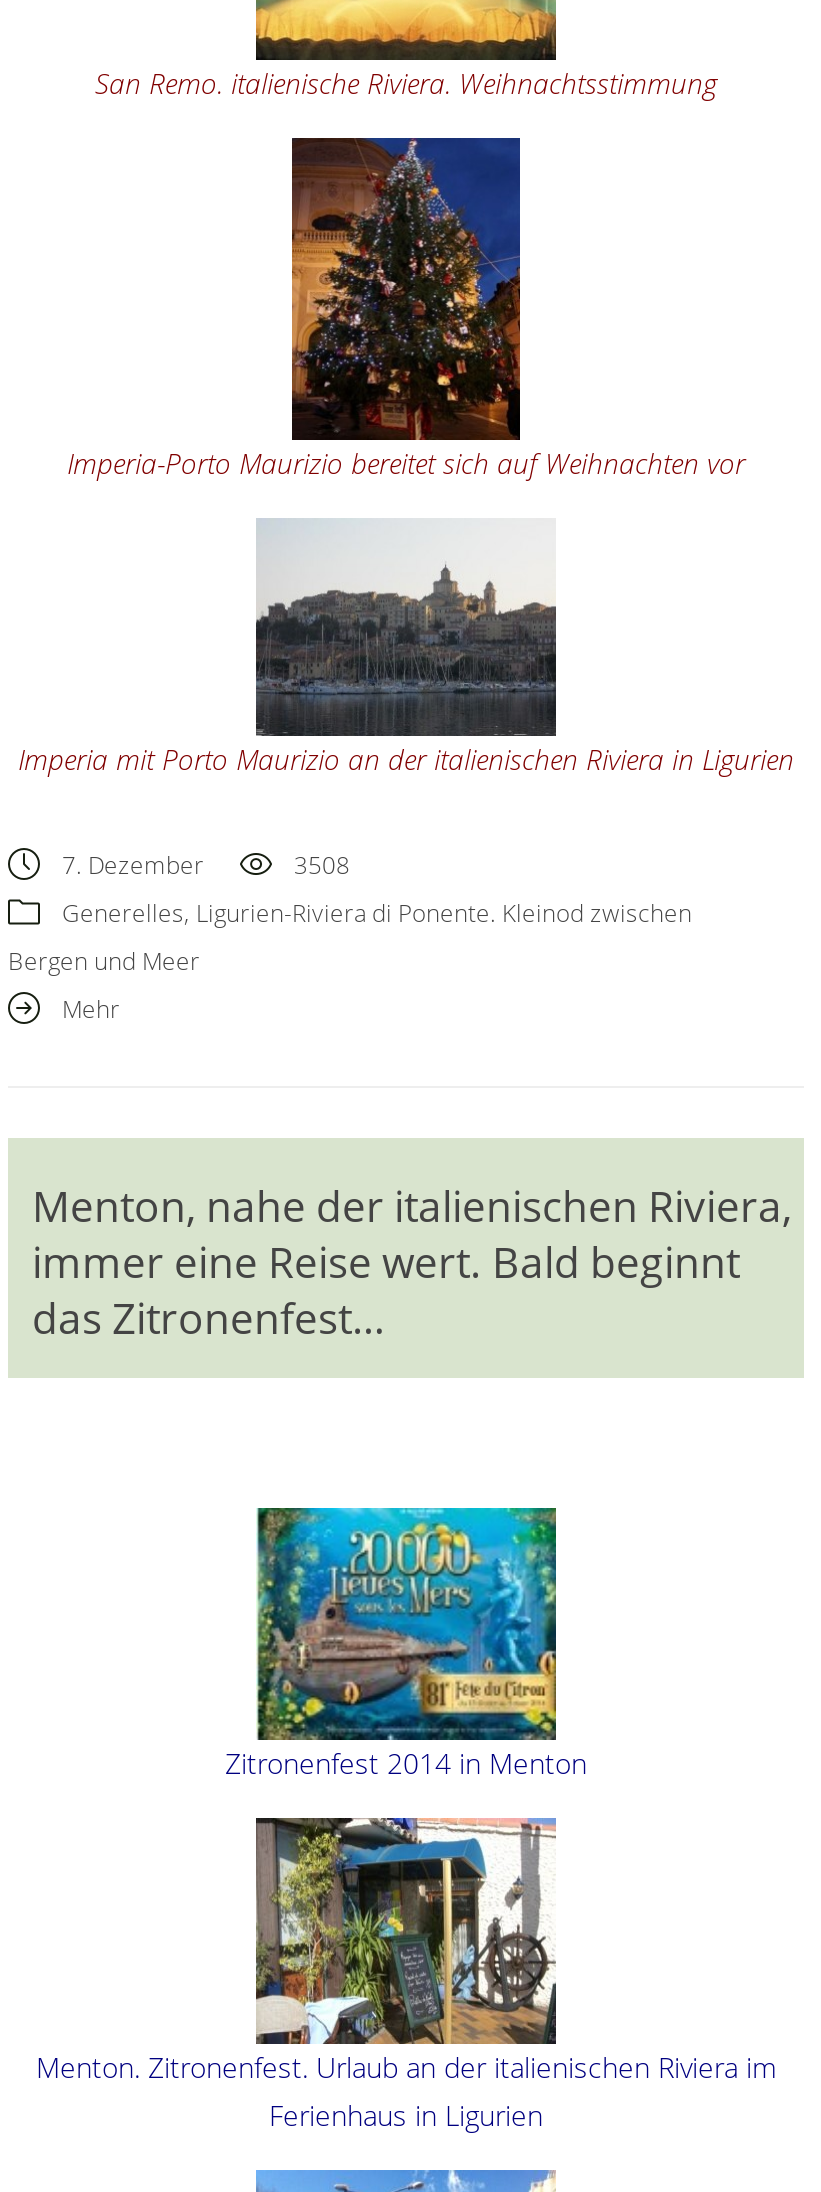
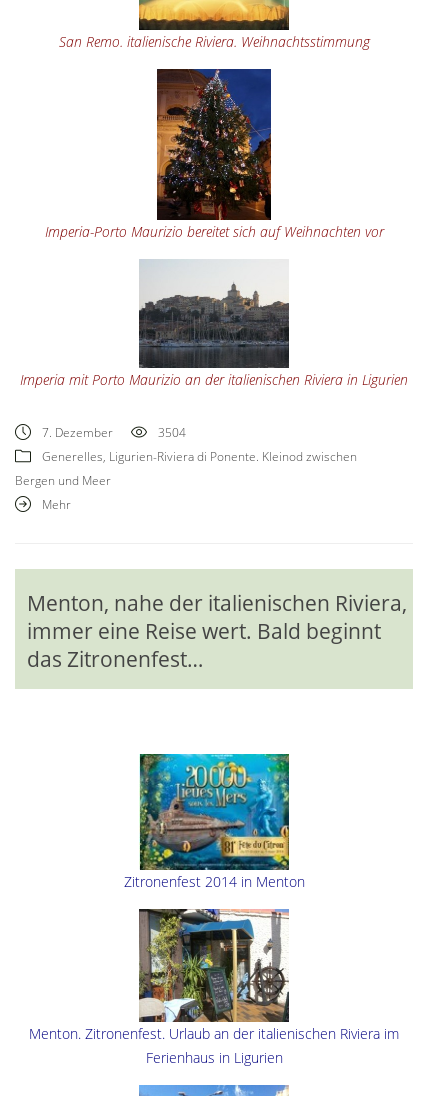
[294,848,350,882] 3508 -> [158,424,186,441] 3504

